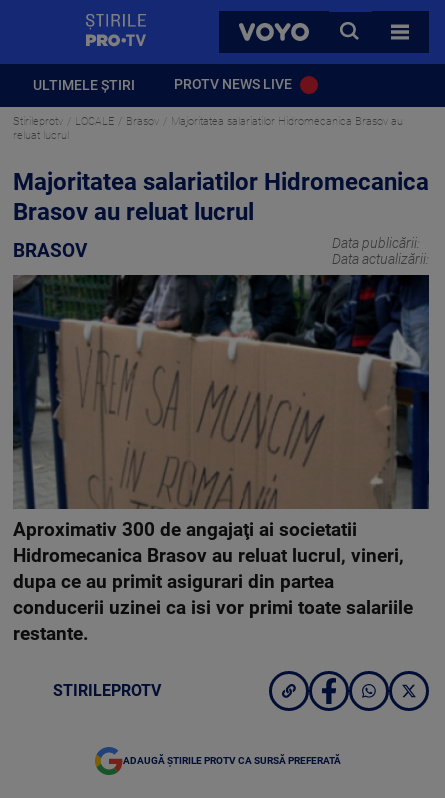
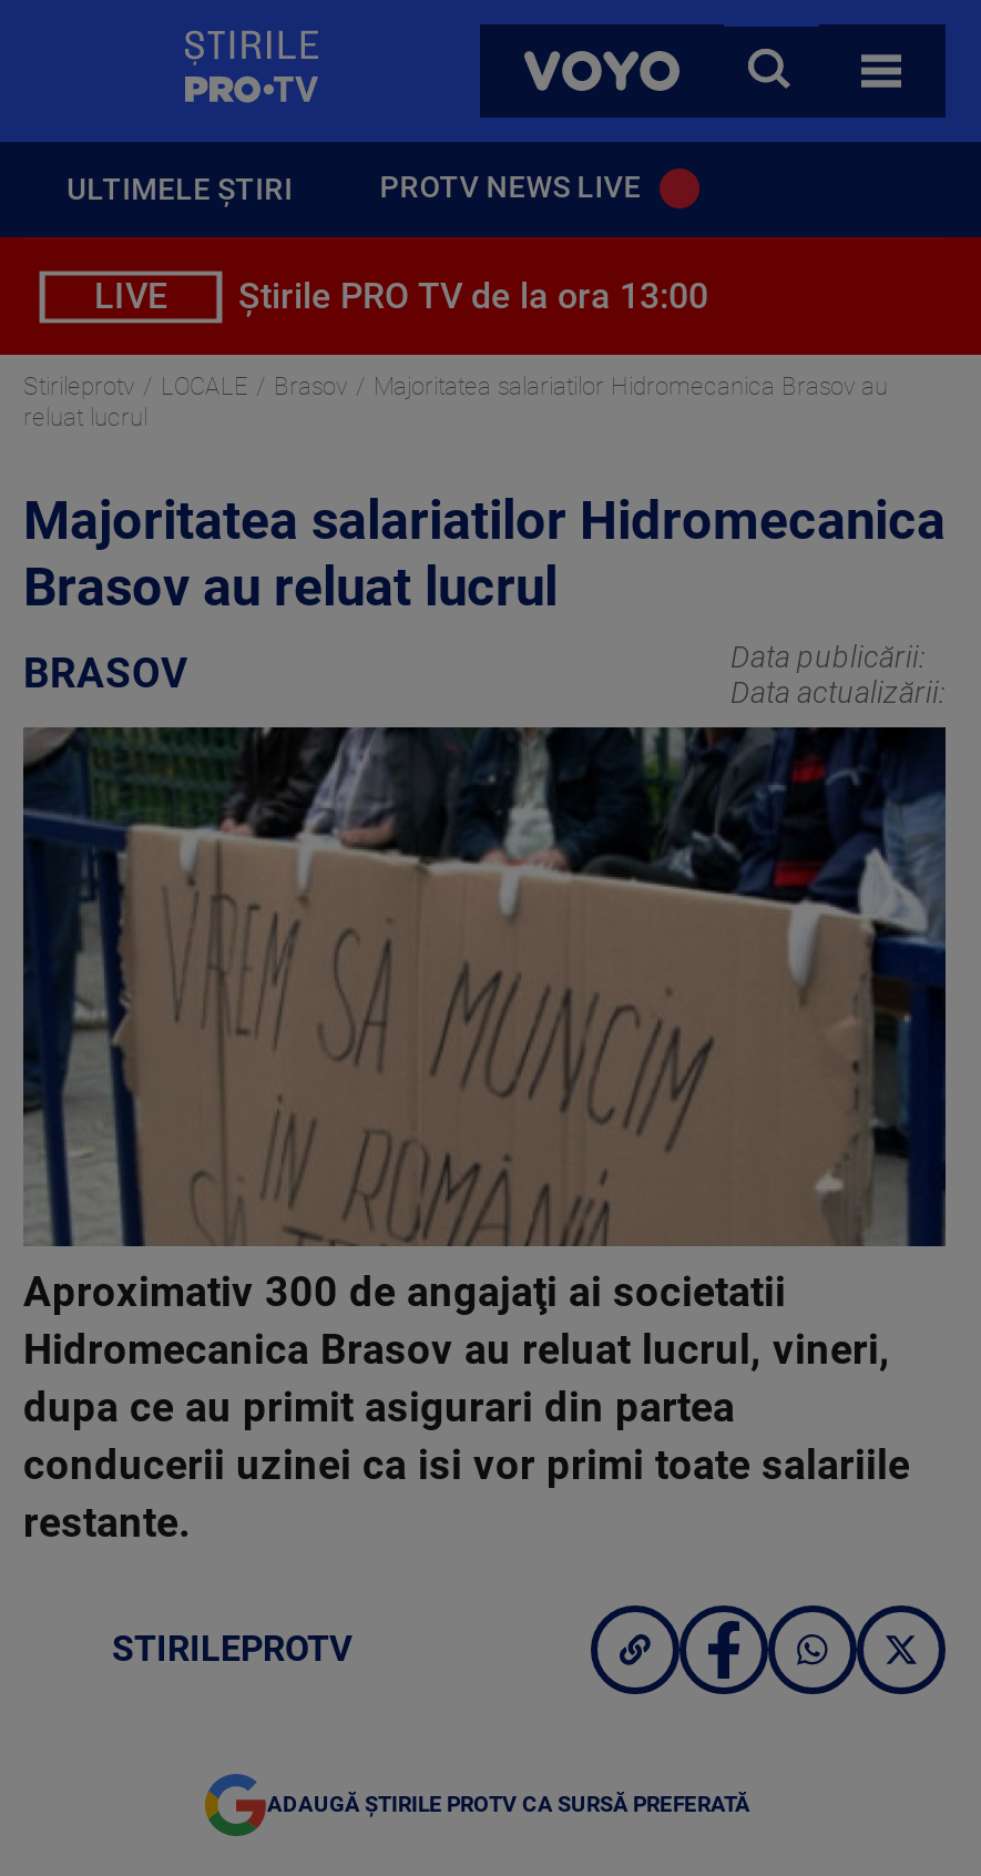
none -> [94,275,708,317] LIVE | Știrile PRO TV de la ora 13:00

